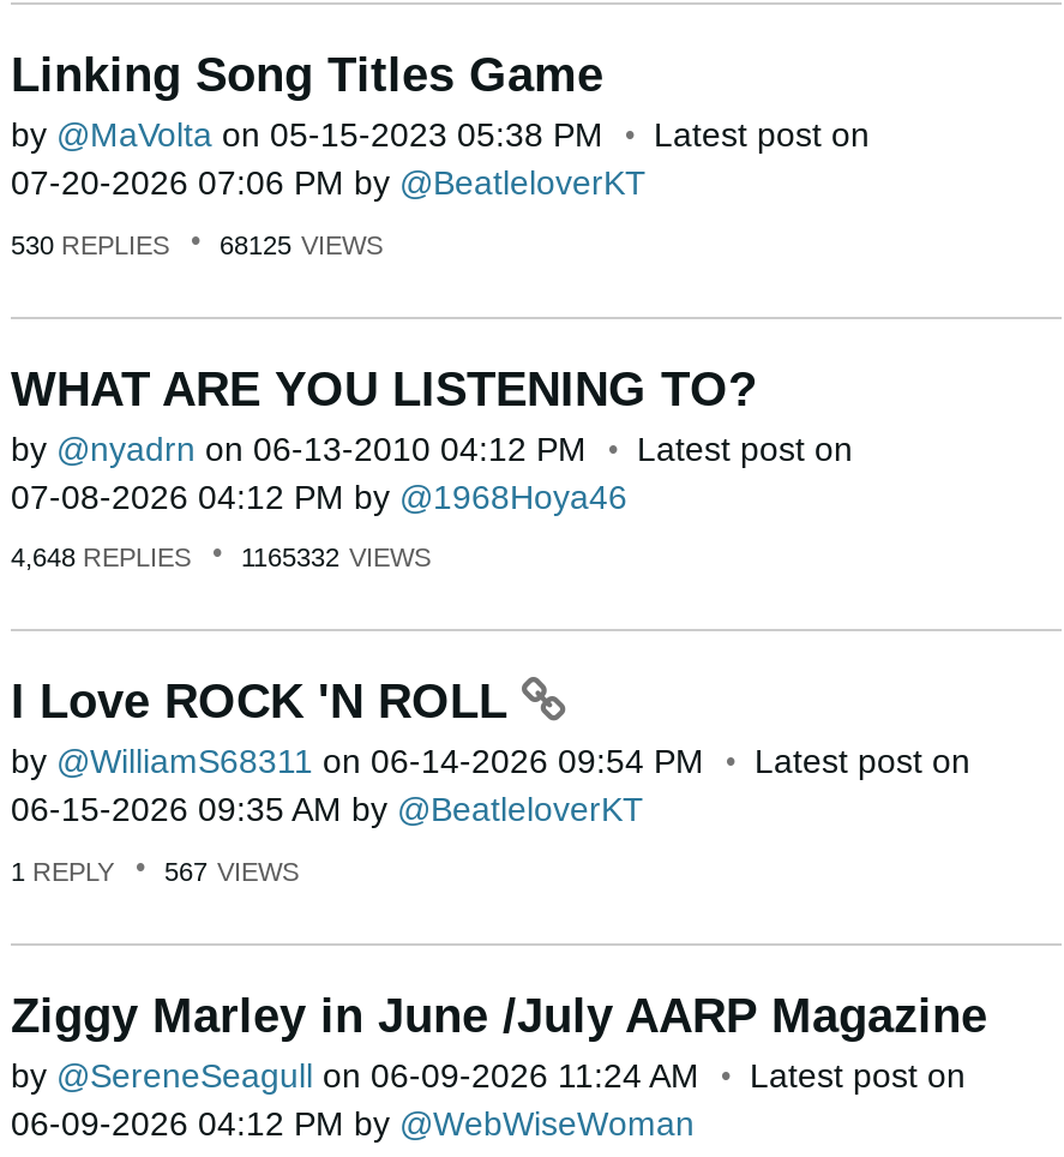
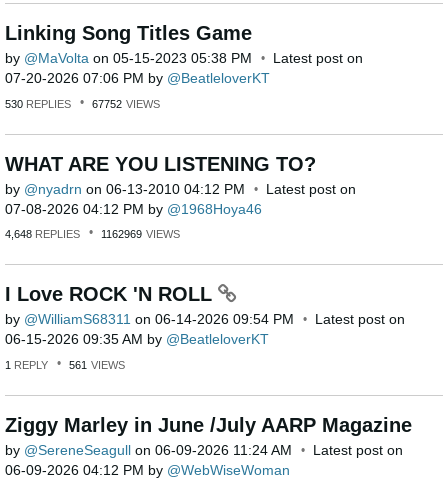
[11,230,383,259] 530 REPLIES 68125 VIEWS -> [5,98,160,110] 530 REPLIES 67752 VIEWS
[11,543,431,572] 4,648 REPLIES 1165332 VIEWS -> [5,228,180,240] 4,648 REPLIES 1162969 VIEWS
[11,856,299,885] 1 REPLY 567 VIEWS -> [5,359,125,371] 1 REPLY 561 VIEWS

